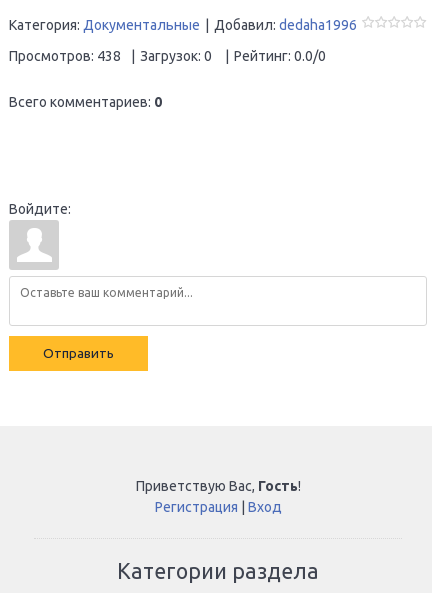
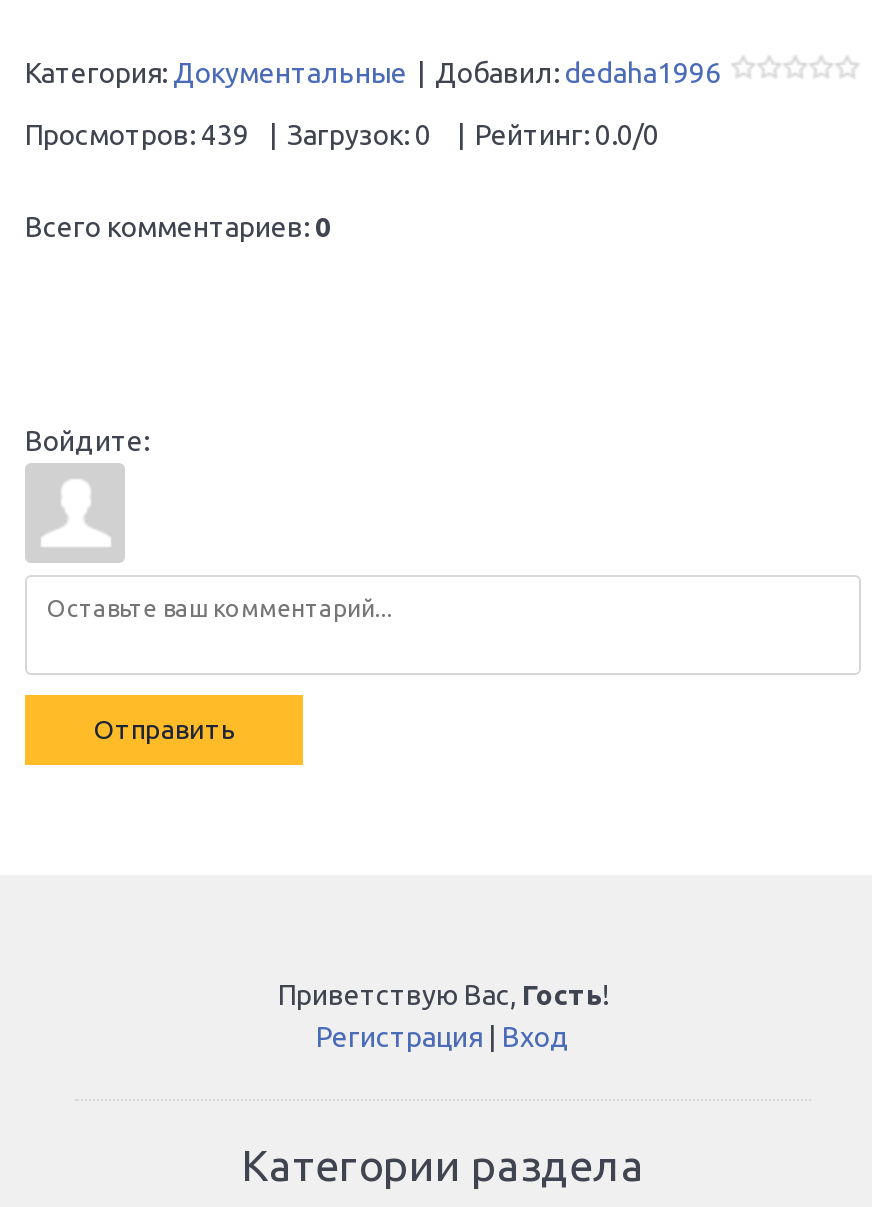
[9,48,121,64] Просмотров: 438 -> [25,119,249,151] Просмотров: 439

